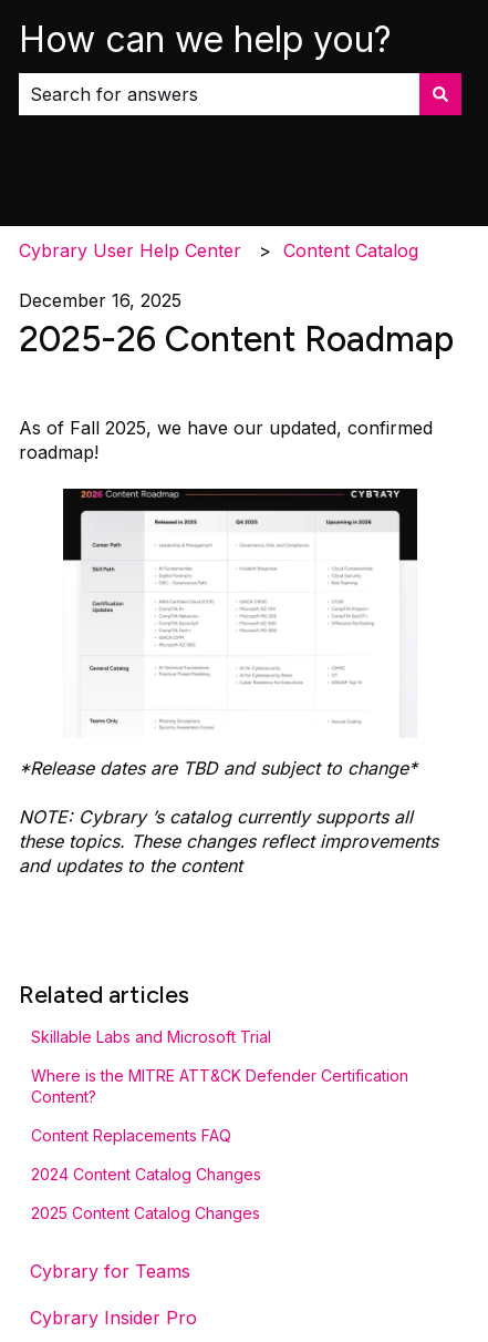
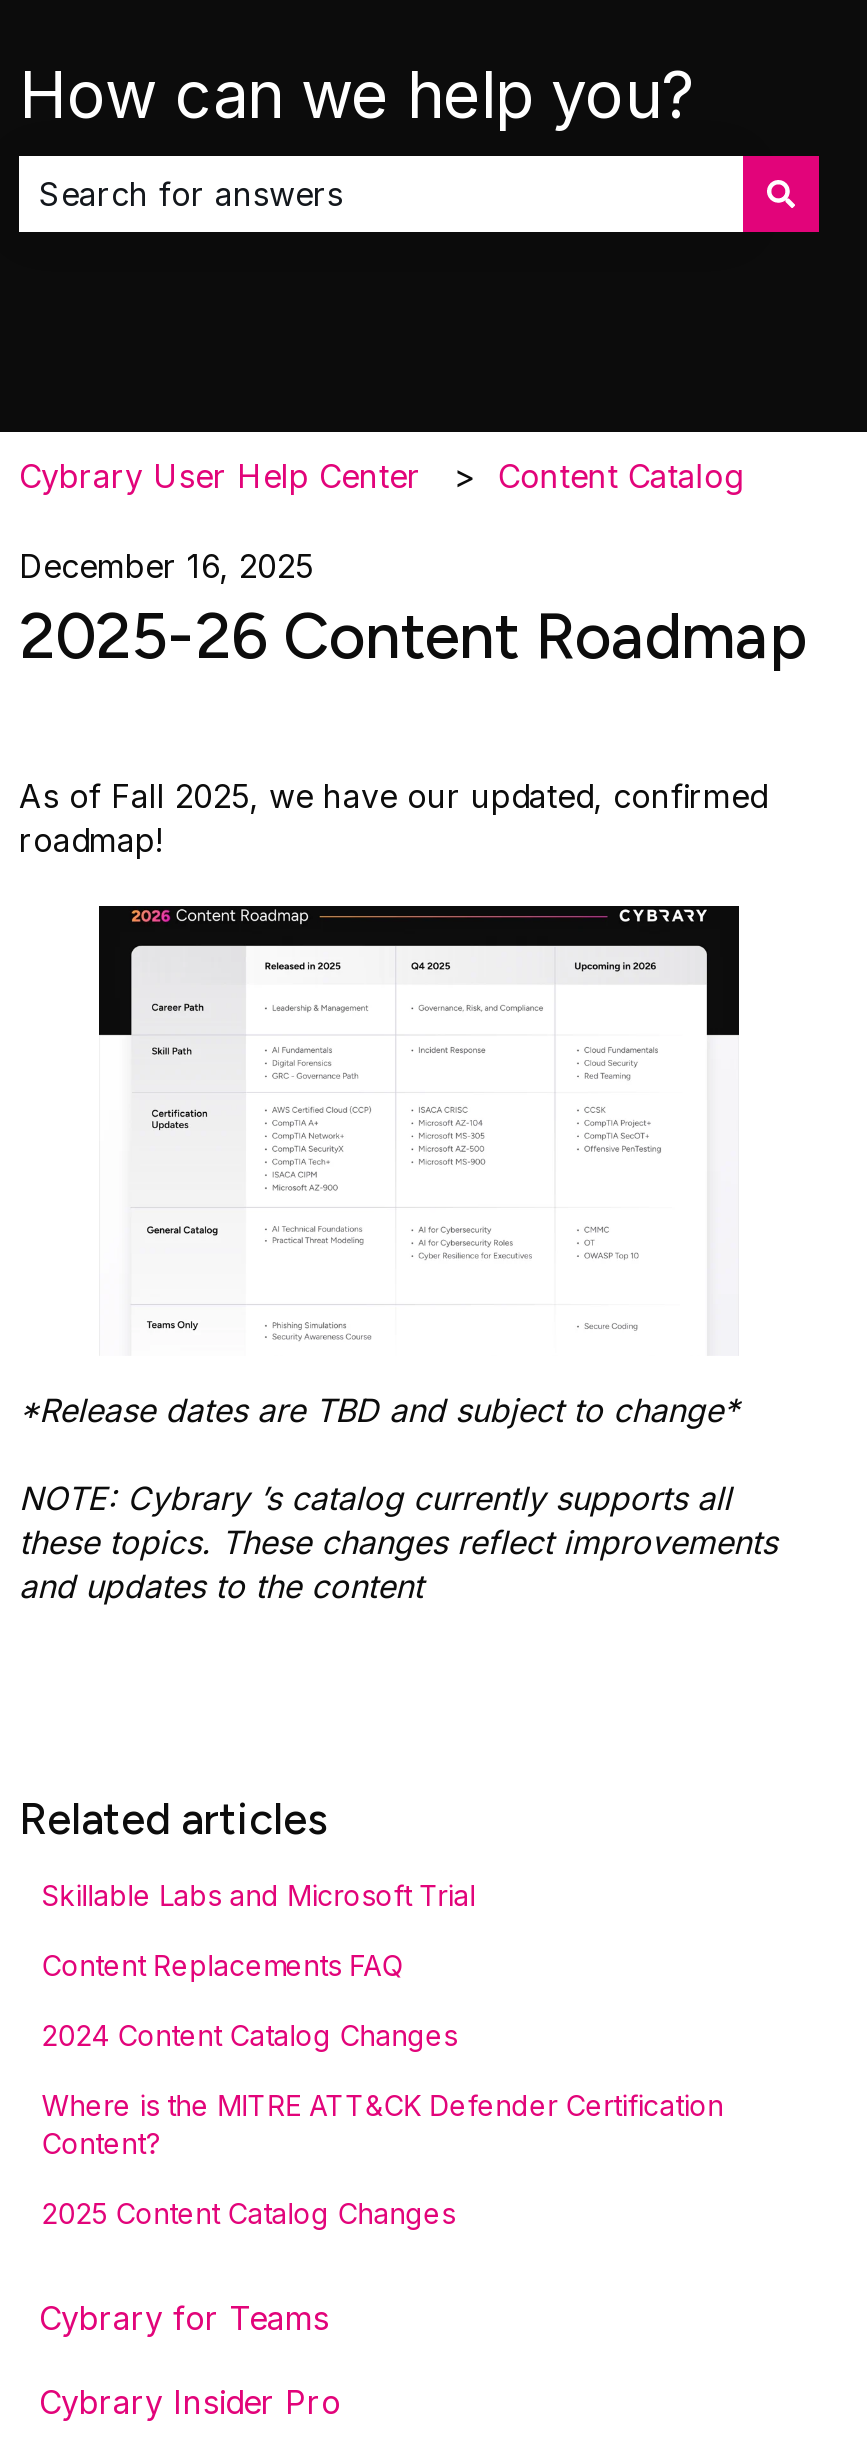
moved [31,1066,409,1106] -> [41,2087,723,2159]: Where is the MITRE ATT&CK Defender Certification | Content?
moved [31,1125,261,1183] -> [41,1947,457,2051]: Content Replacements FAQ | 2024 Content Catalog Changes

